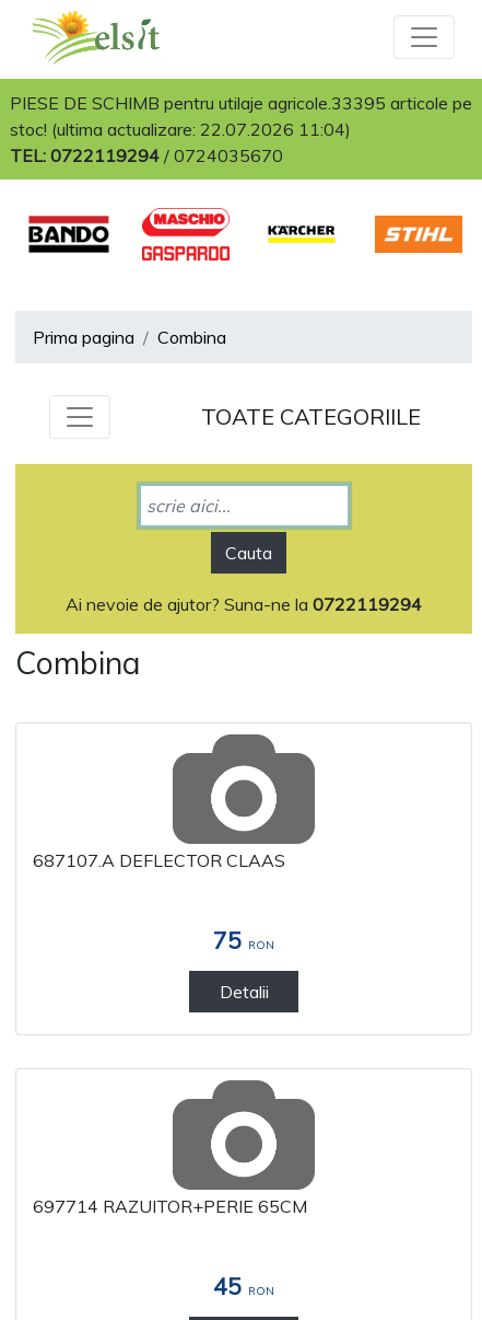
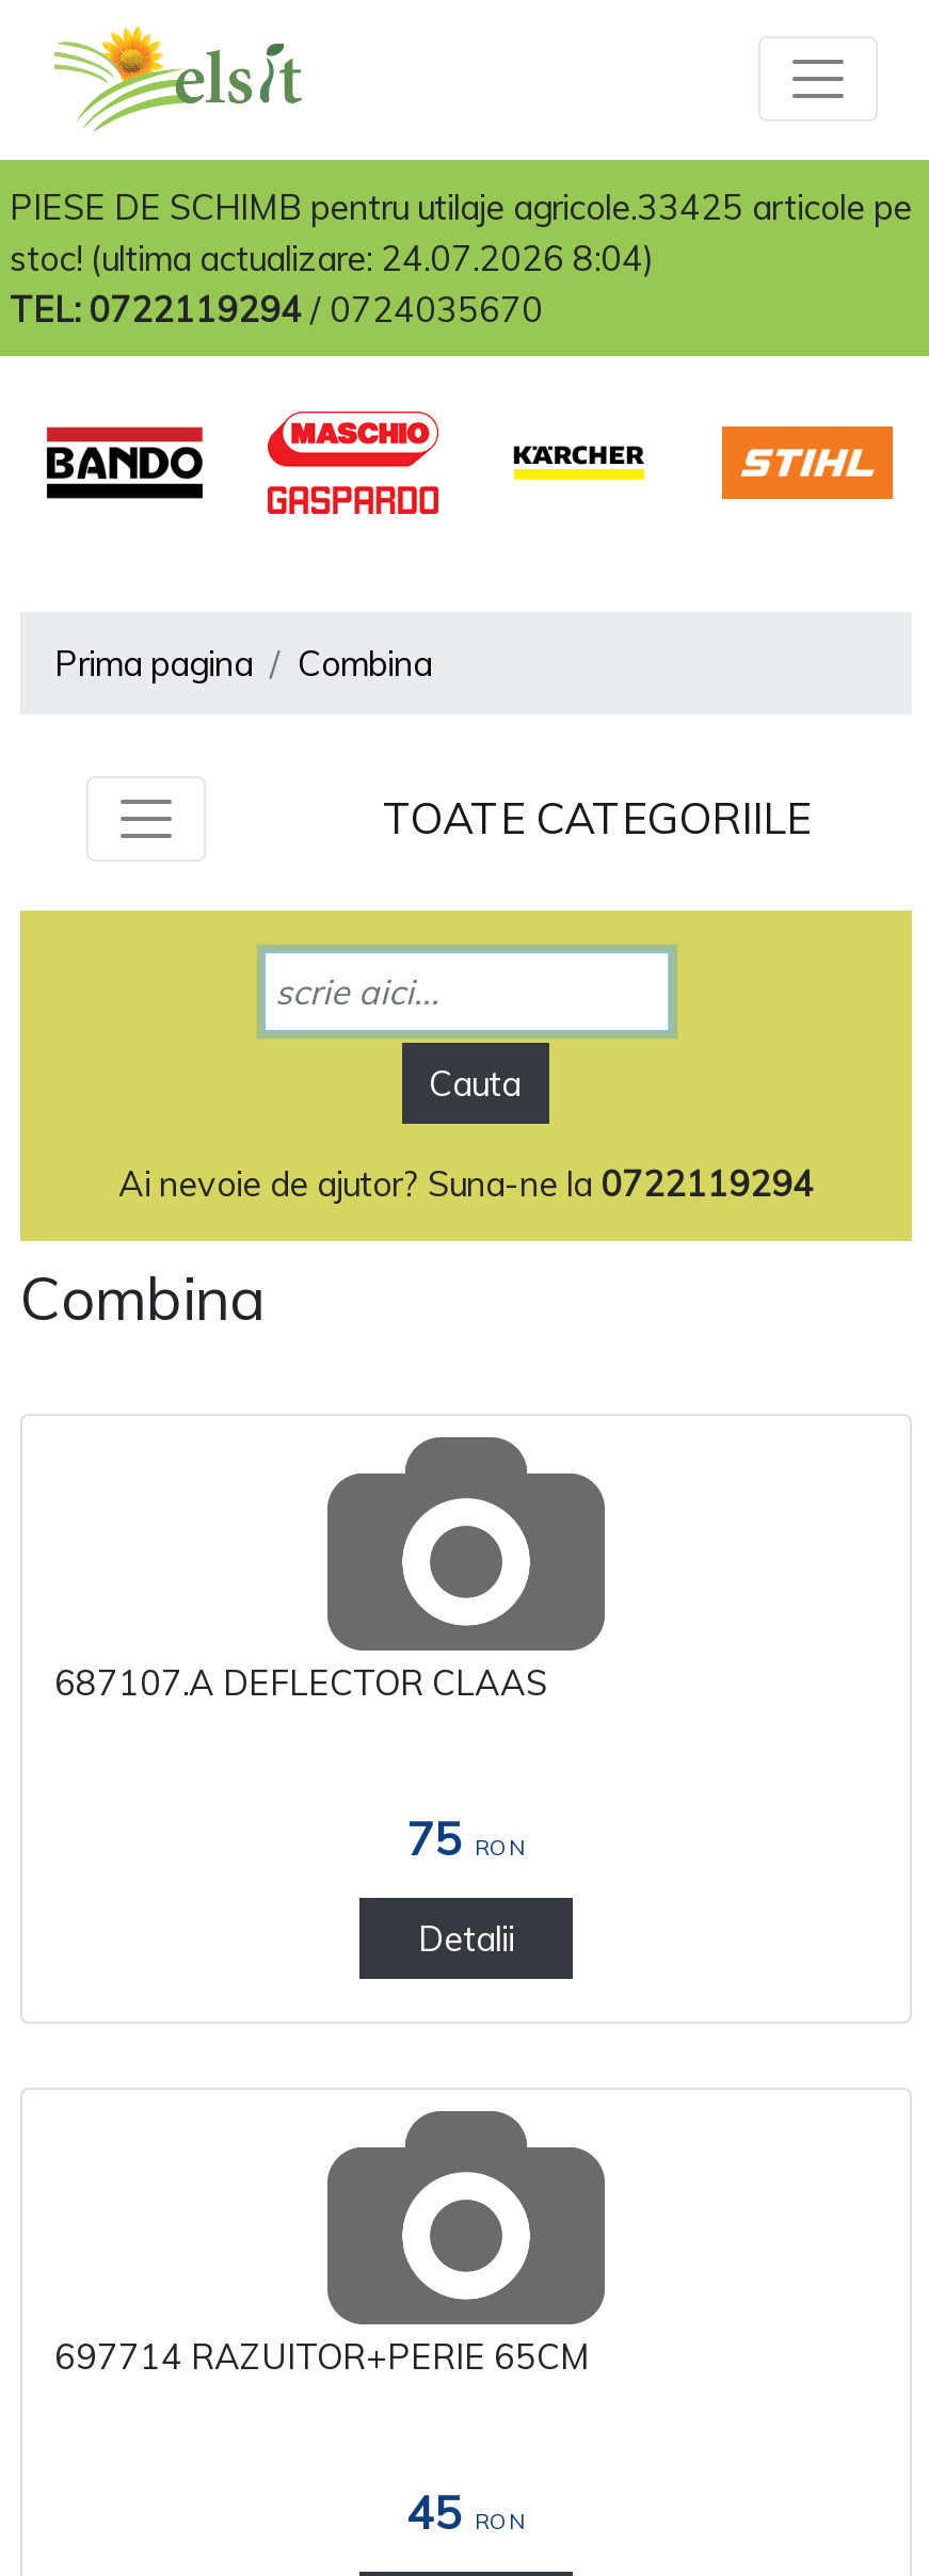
[10,92,472,114] PIESE DE SCHIMB pentru utilaje agricole.33395 articole pe -> [10,186,912,228] PIESE DE SCHIMB pentru utilaje agricole.33425 articole pe
[10,118,351,140] stoc! (ultima actualizare: 22.07.2026 11:04) -> [10,237,654,279] stoc! (ultima actualizare: 24.07.2026 8:04)

